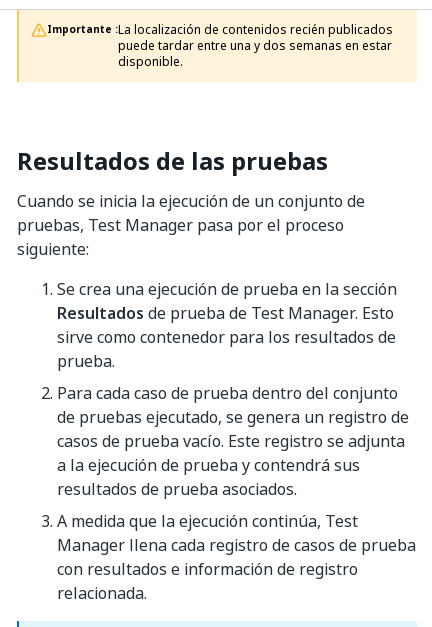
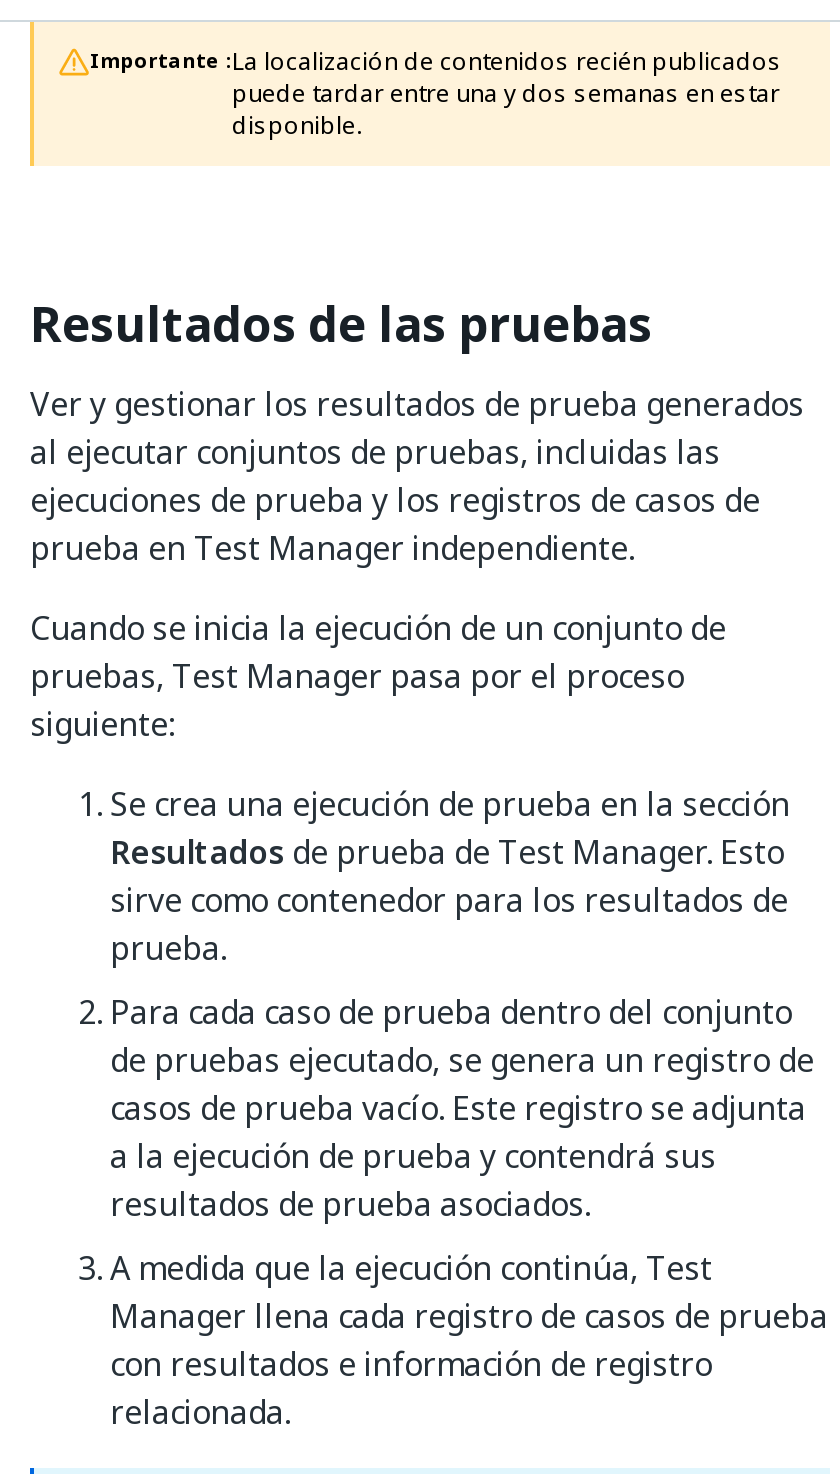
none -> [30,380,804,572] Ver y gestionar los resultados de prueba generados | al ejecutar conjuntos de pruebas, incluidas las | ejecuciones de prueba y los registros de casos de | prueba en Test Manager independiente.

